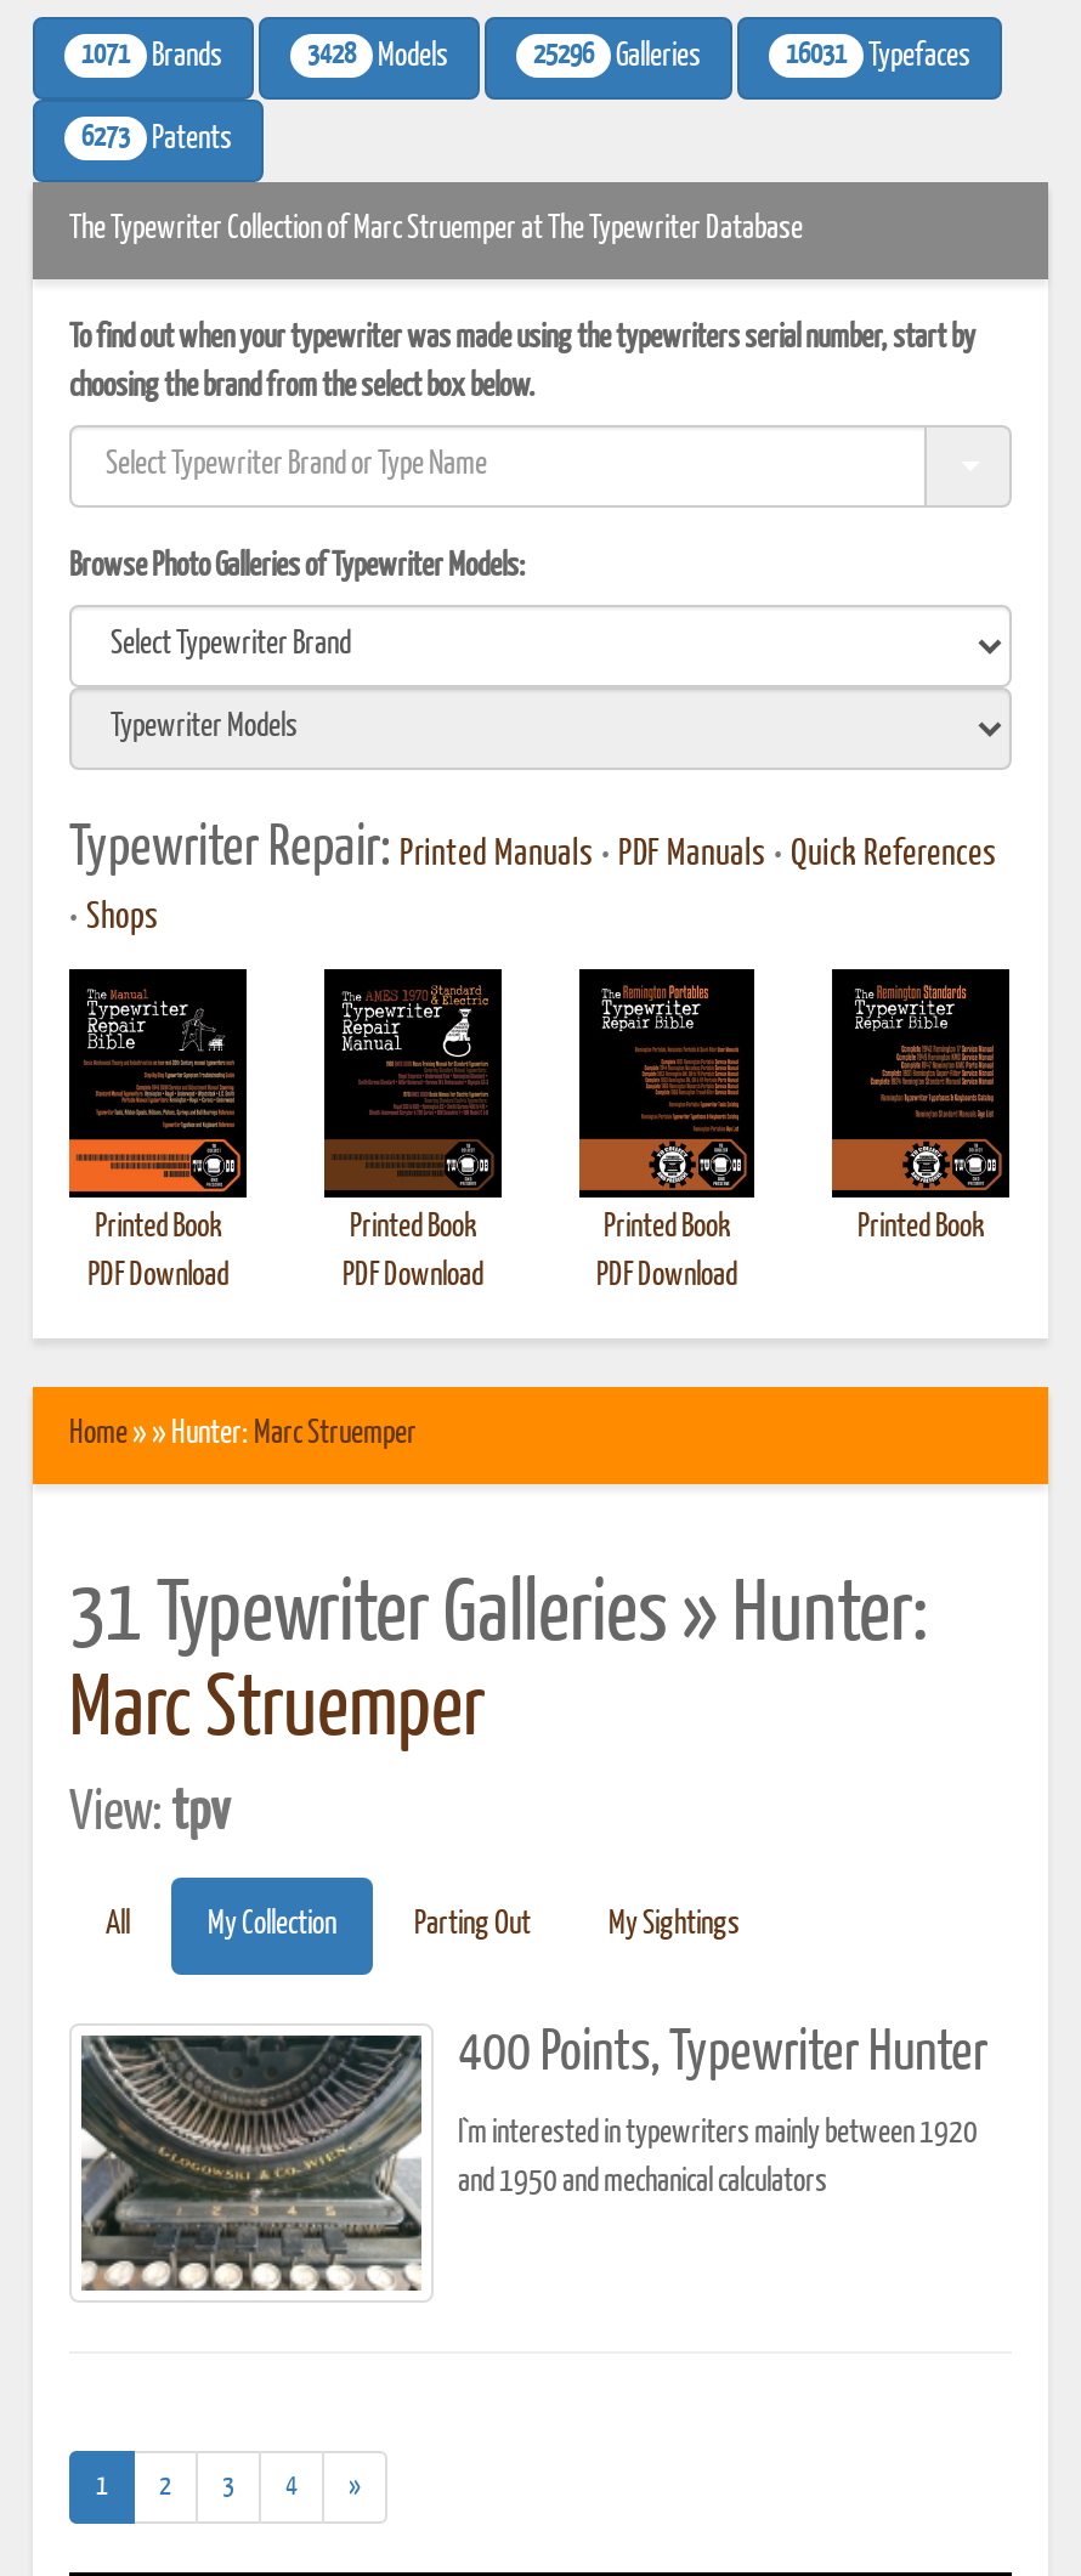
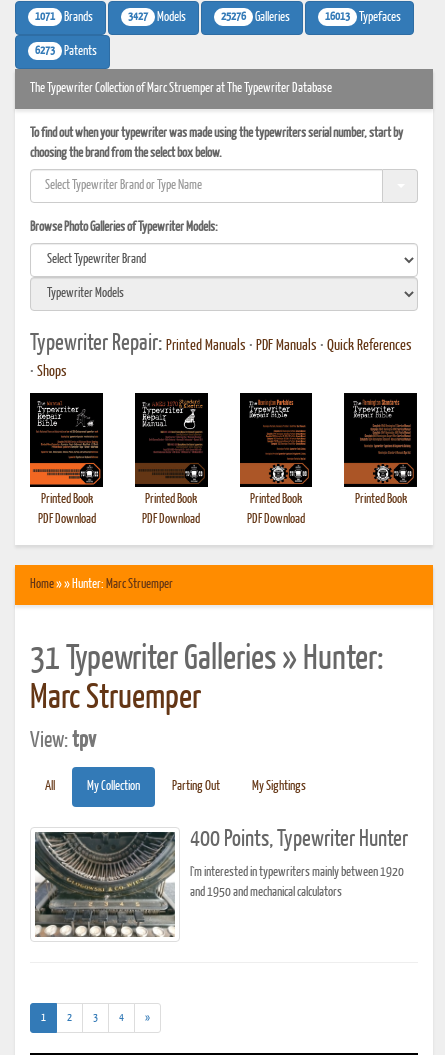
[307,40,448,73] 3428 Models -> [128,10,186,24] 3427 Models
[533,40,701,73] 25296 Galleries -> [221,10,290,24] 25276 Galleries
[786,40,970,73] 16031 Typefaces -> [325,10,401,24] 16013 Typefaces

